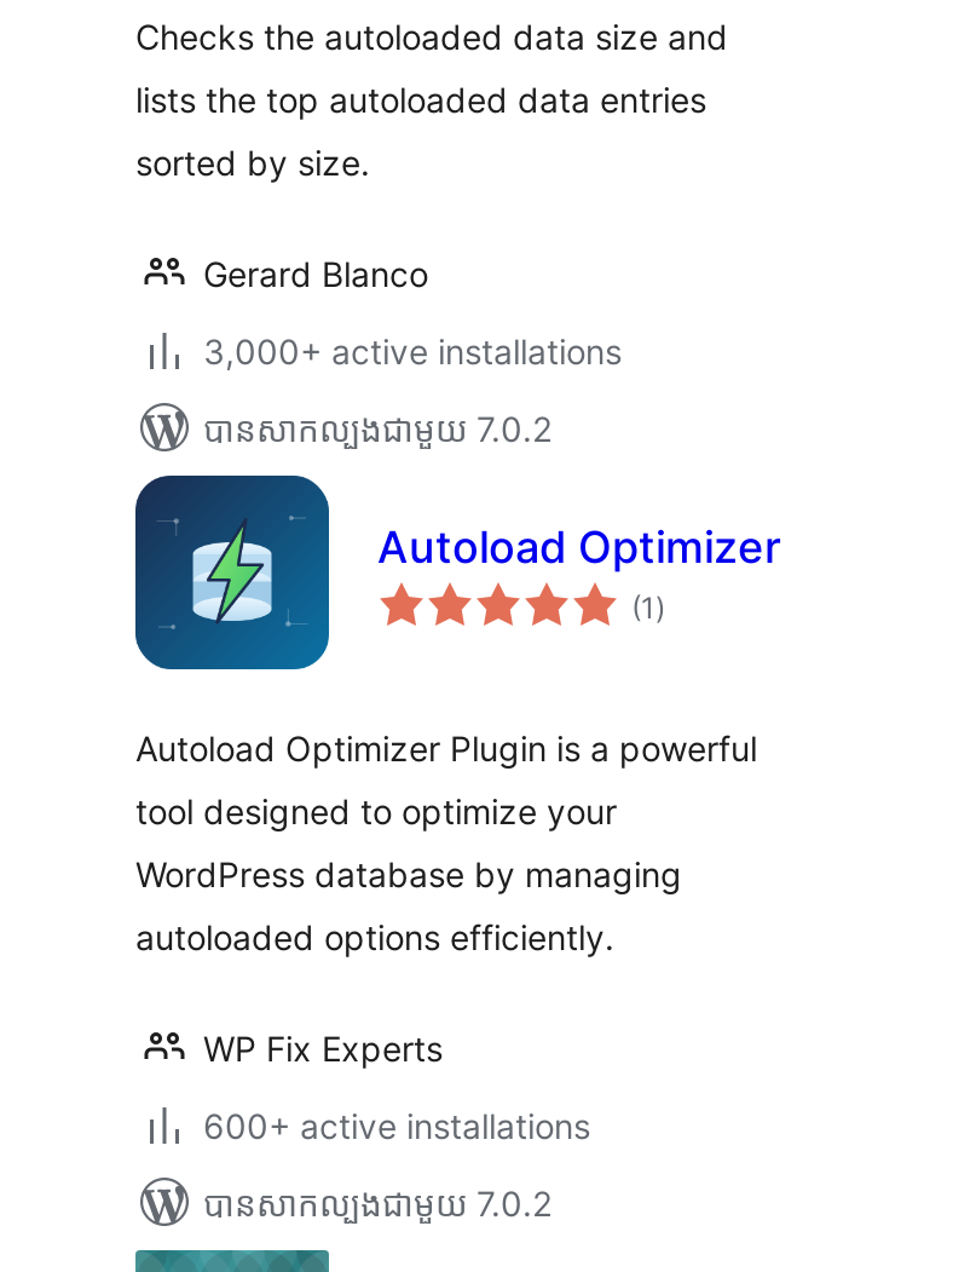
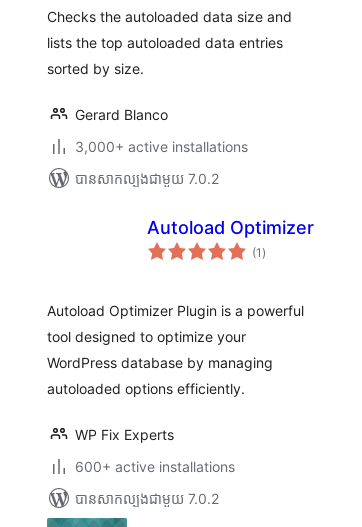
[133,473,331,672] [image] -> none

